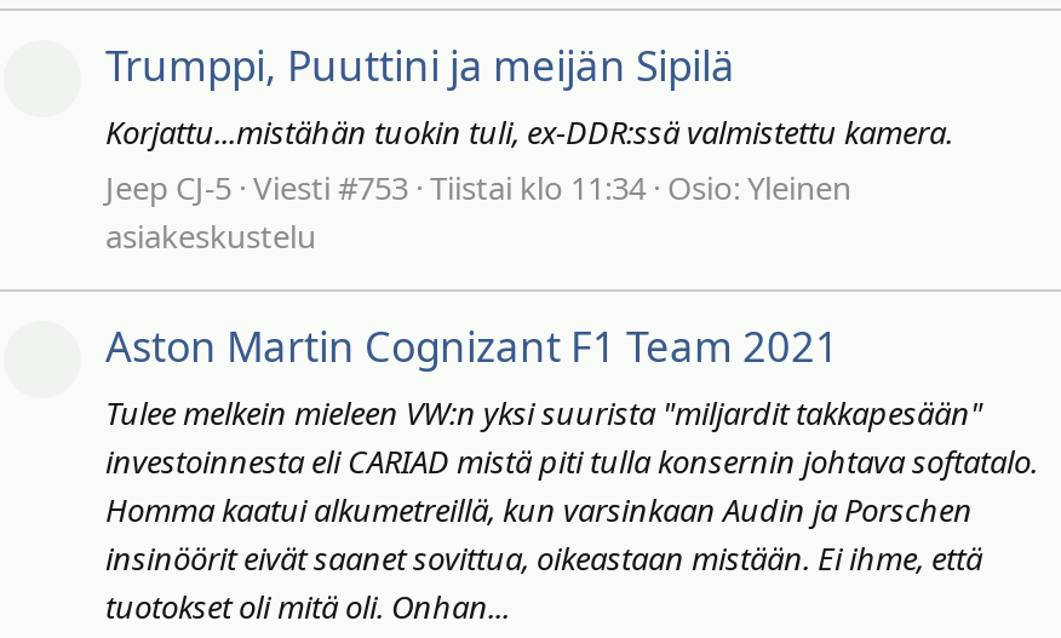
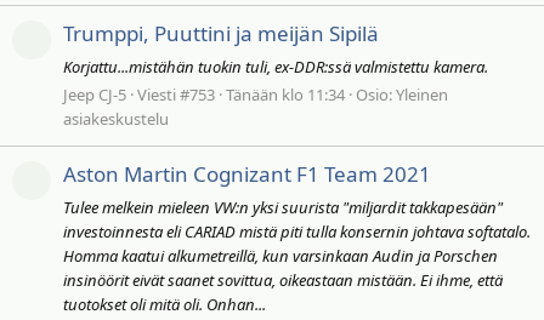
[105,166,851,209] Jeep CJ-5 Viesti #753 Tiistai klo 11:34 Osio: Yleinen -> [63,84,448,105] Jeep CJ-5 Viesti #753 Tänään klo 11:34 Osio: Yleinen

